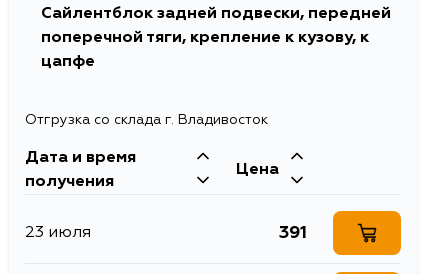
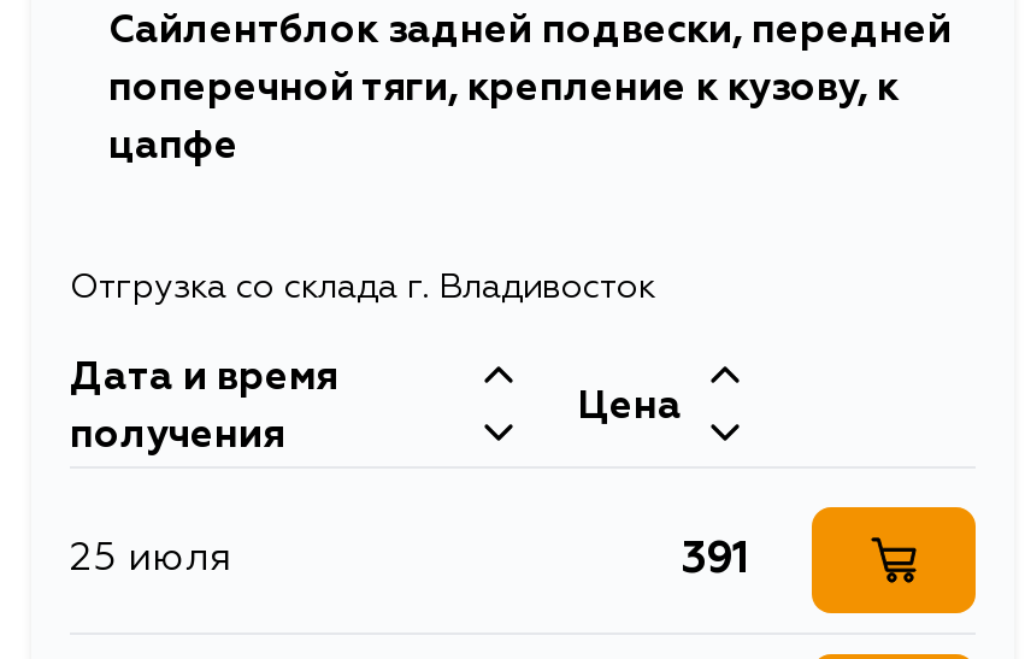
[25,225,91,241] 23 июля -> [70,541,231,579] 25 июля

